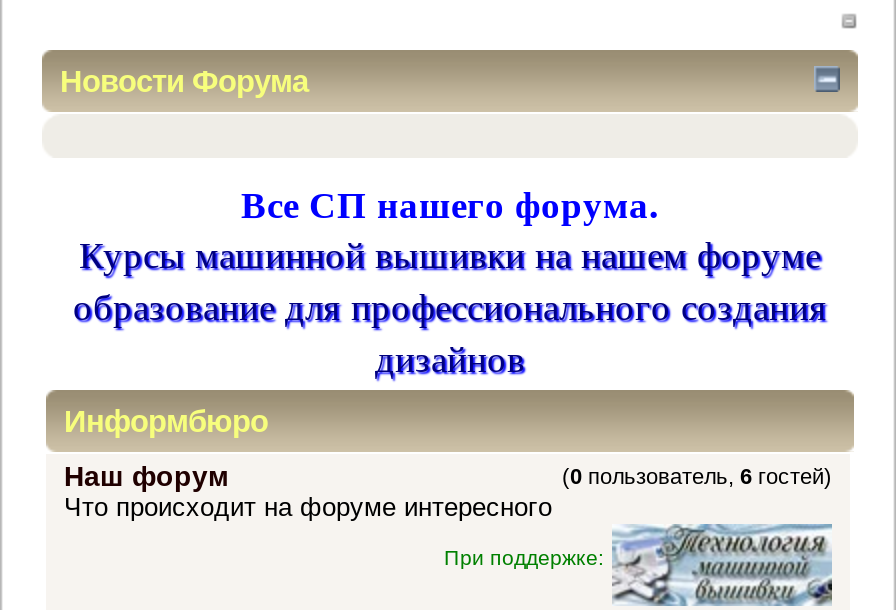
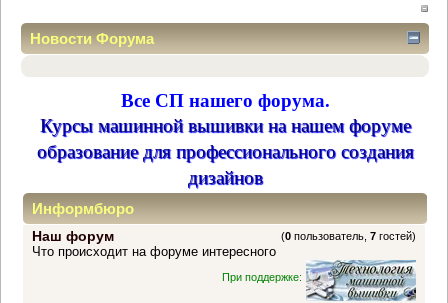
[562,465,832,489] (0 пользователь, 6 гостей) -> [281,230,416,242] (0 пользователь, 7 гостей)

